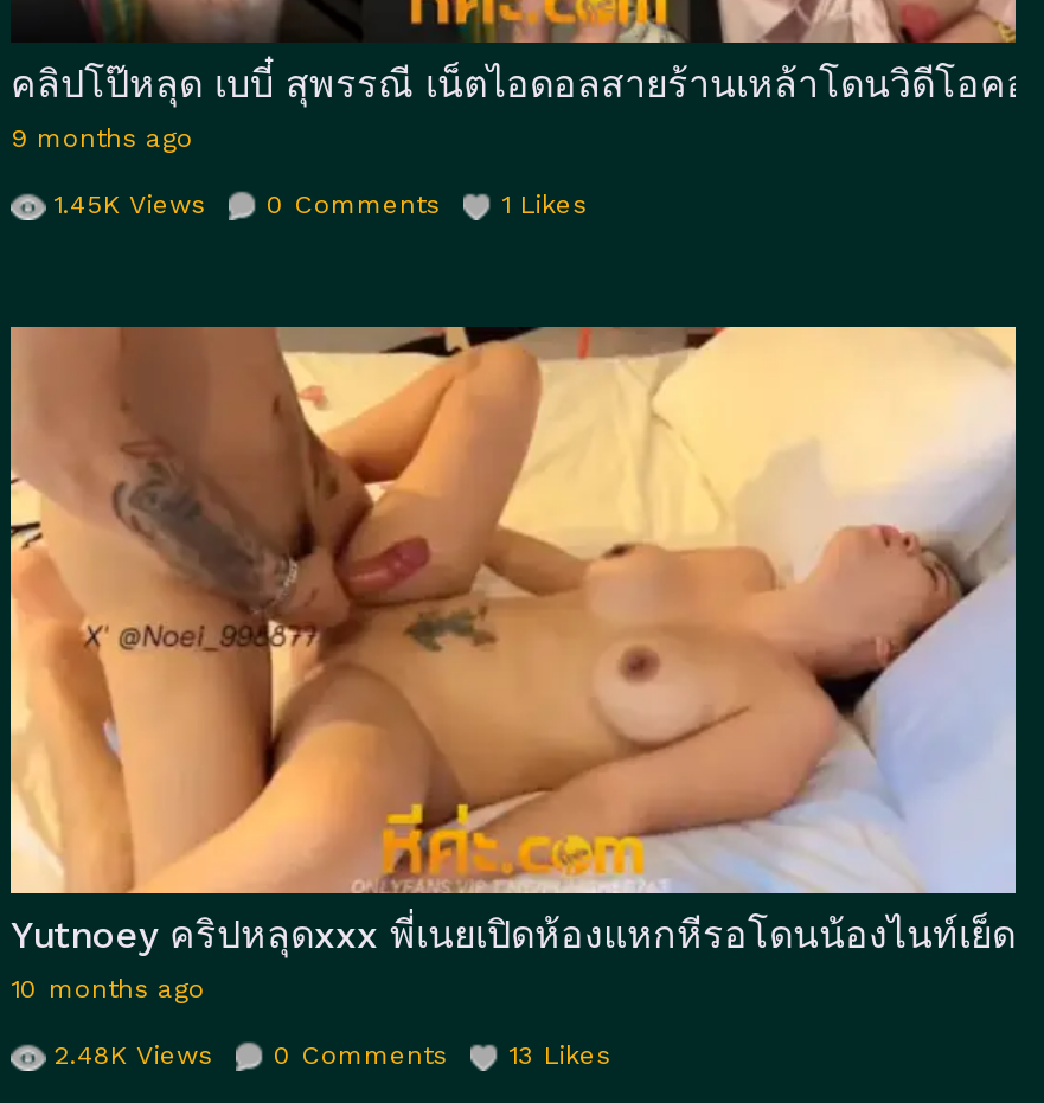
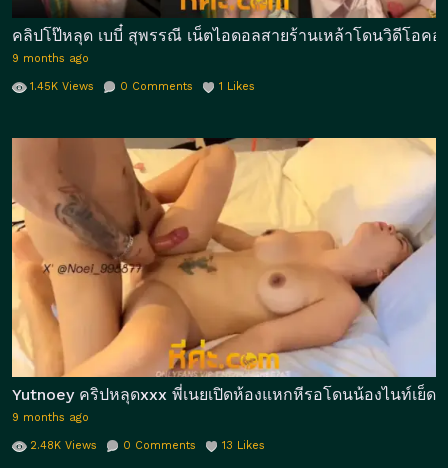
[11,973,205,1004] 10 months ago -> [12,411,89,424] 9 months ago

